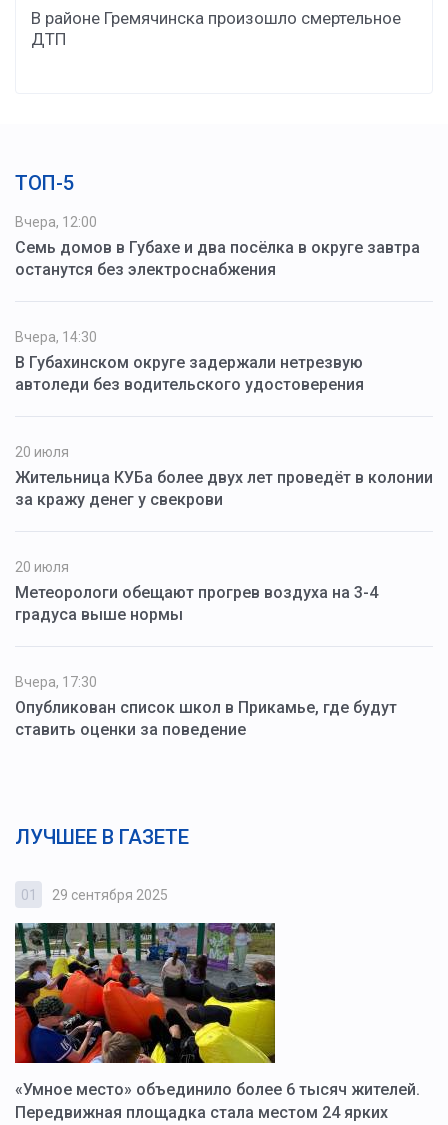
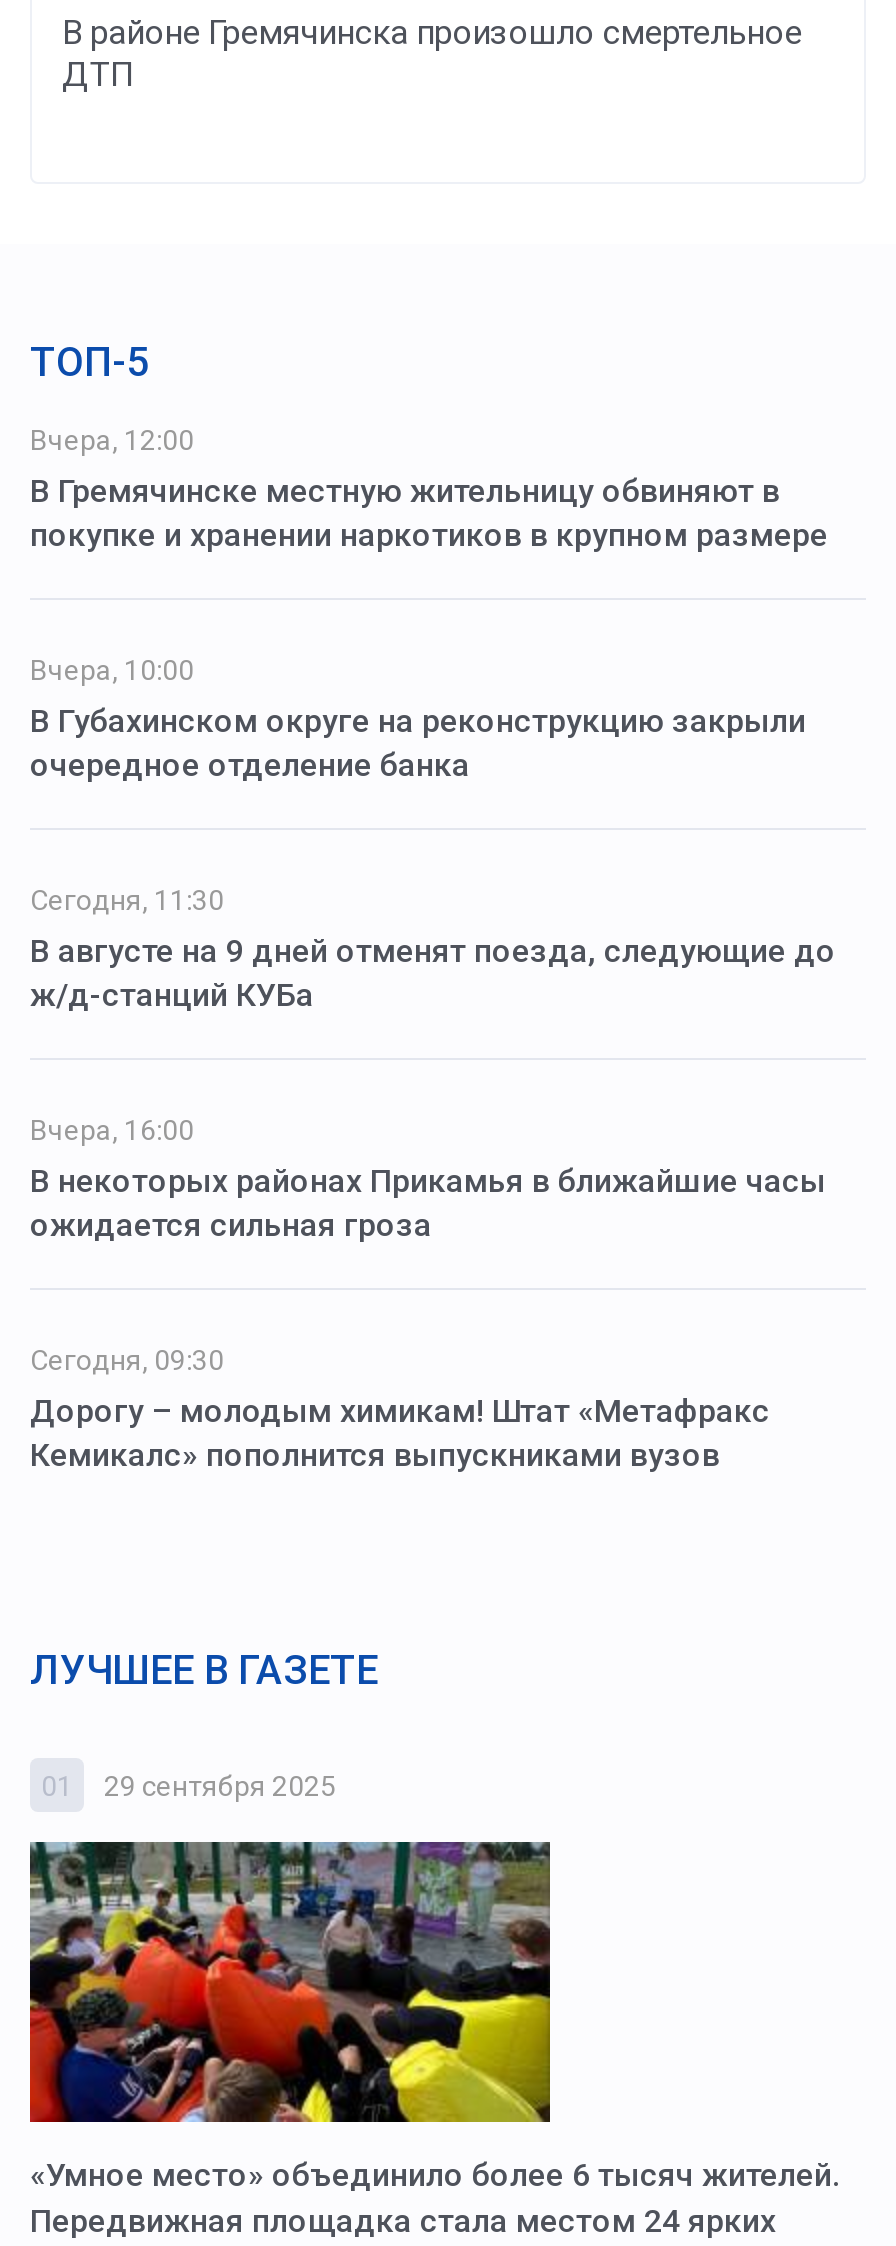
[15,238,420,279] Семь домов в Губахе и два посёлка в округе завтра | останутся без электроснабжения -> [30,473,828,555] В Гремячинске местную жительницу обвиняют в | покупке и хранении наркотиков в крупном размере
[15,329,364,394] Вчера, 14:30 | В Губахинском округе задержали нетрезвую | автоледи без водительского удостоверения -> [30,655,806,785] Вчера, 10:00 | В Губахинском округе на реконструкцию закрыли | очередное отделение банка
[15,444,433,509] 20 июля | Жительница КУБа более двух лет проведёт в колонии | за кражу денег у свекрови -> [30,885,836,1015] Сегодня, 11:30 | В августе на 9 дней отменят поезда, следующие до | ж/д-станций КУБа
[15,559,378,624] 20 июля | Метеорологи обещают прогрев воздуха на 3-4 | градуса выше нормы -> [30,1115,826,1245] Вчера, 16:00 | В некоторых районах Прикамья в ближайшие часы | ожидается сильная гроза
[15,674,397,739] Вчера, 17:30 | Опубликован список школ в Прикамье, где будут | ставить оценки за поведение -> [30,1345,770,1475] Сегодня, 09:30 | Дорогу – молодым химикам! Штат «Метафракс | Кемикалс» пополнится выпускниками вузов

